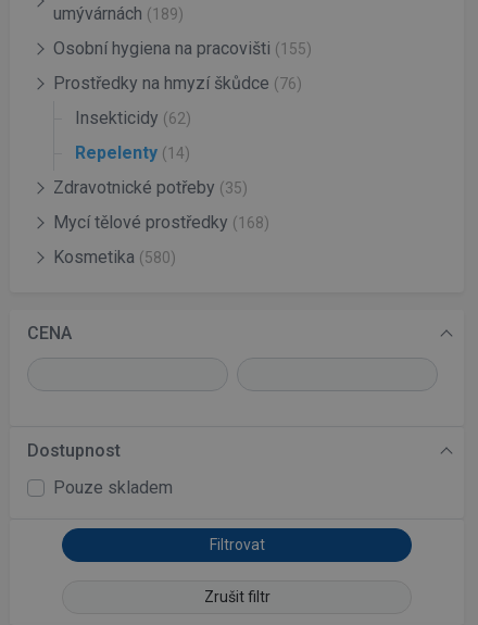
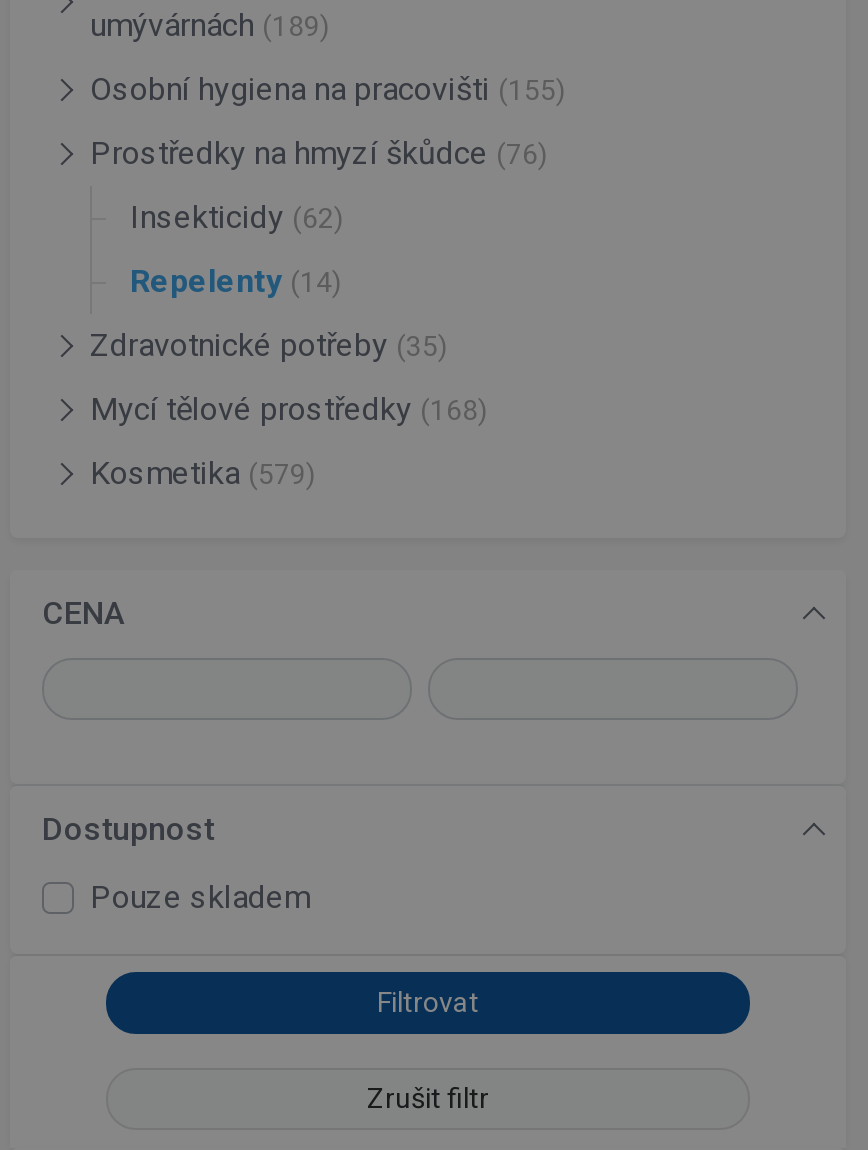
[53,247,176,267] Kosmetika (580) -> [90,454,316,492] Kosmetika (579)

